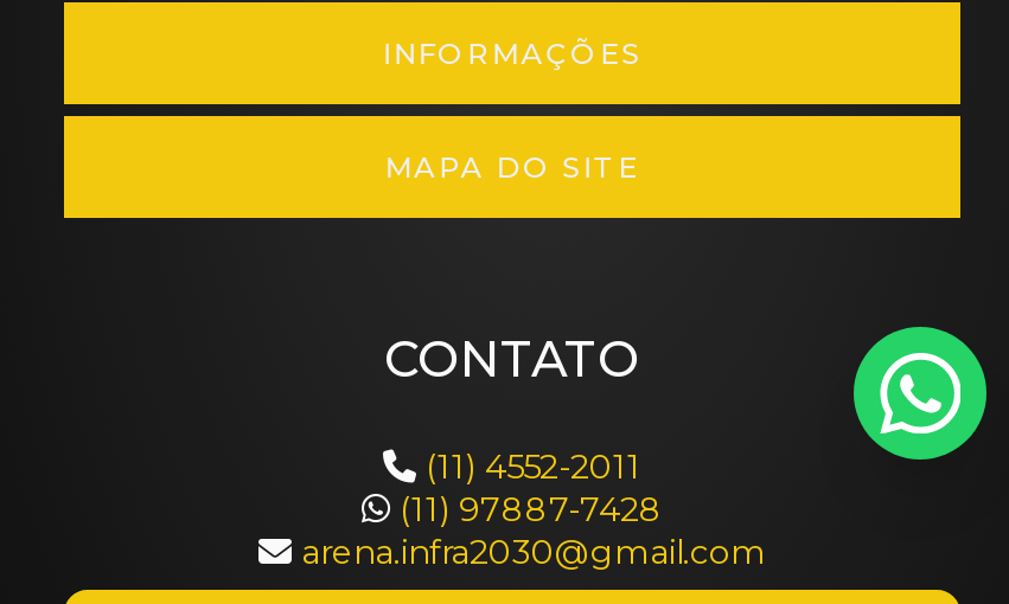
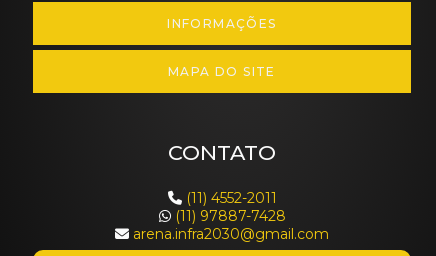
[851,325,989,462] [image] -> none

